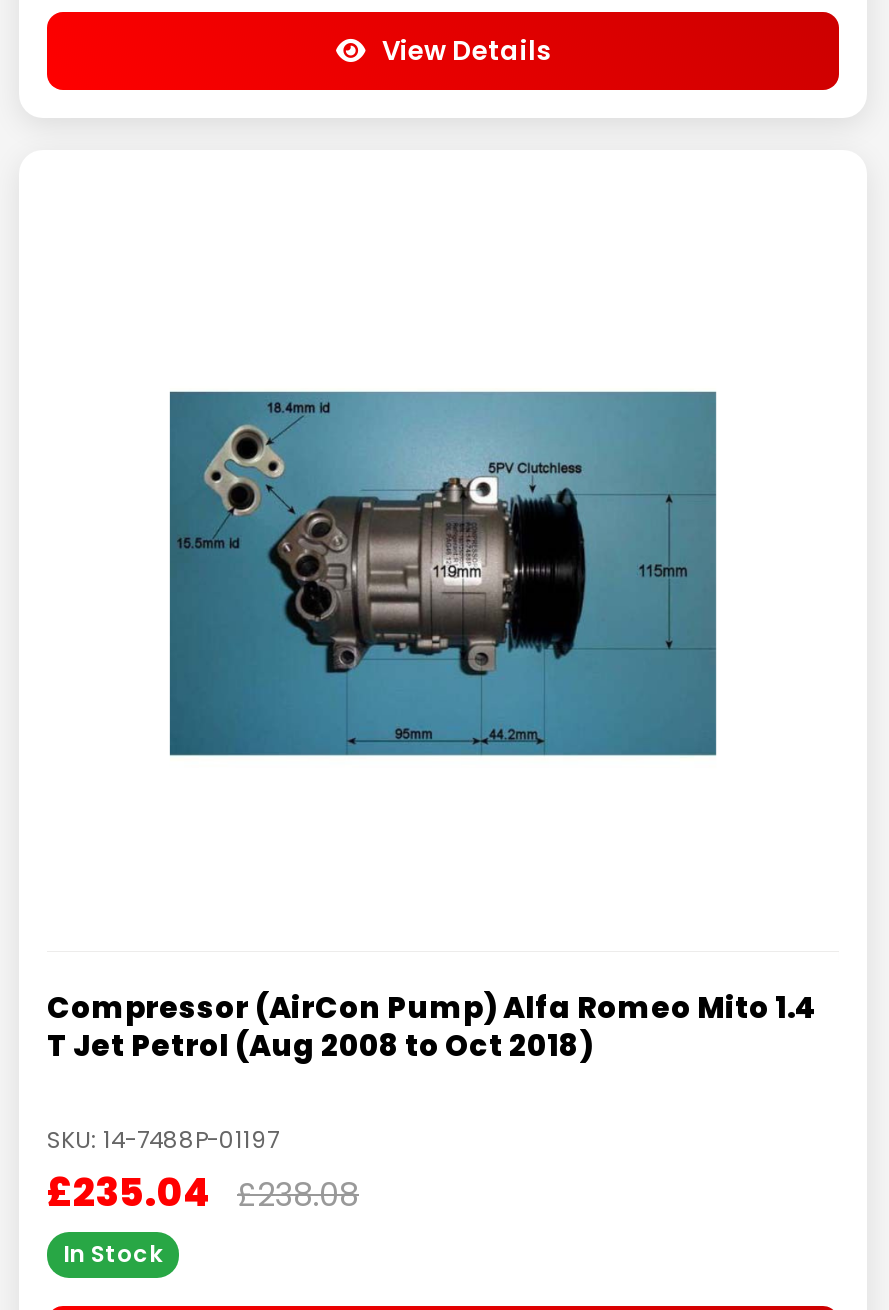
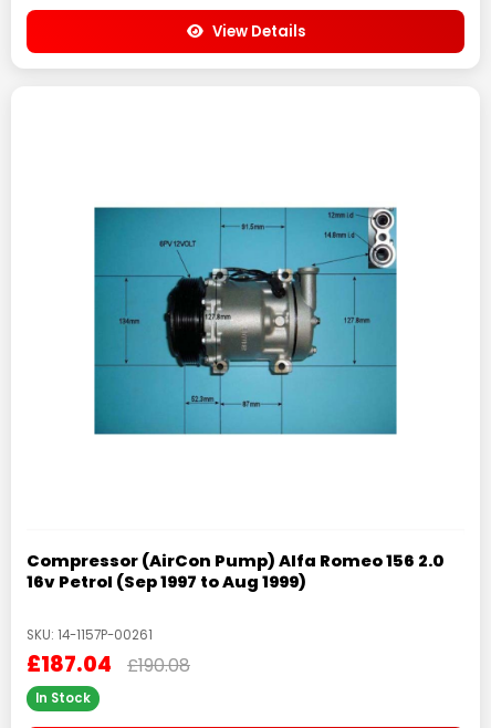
[169,368,717,780] [image] -> [93,206,398,436] [image]
[47,988,817,1066] Compressor (AirCon Pump) Alfa Romeo Mito 1.4 | T Jet Petrol (Aug 2008 to Oct 2018) -> [27,550,443,593] Compressor (AirCon Pump) Alfa Romeo 156 2.0 | 16v Petrol (Sep 1997 to Aug 1999)
[47,1125,359,1221] SKU: 14-7488P-01197 | £235.04 | £238.08 -> [27,626,190,679] SKU: 14-1157P-00261 | £187.04 | £190.08

